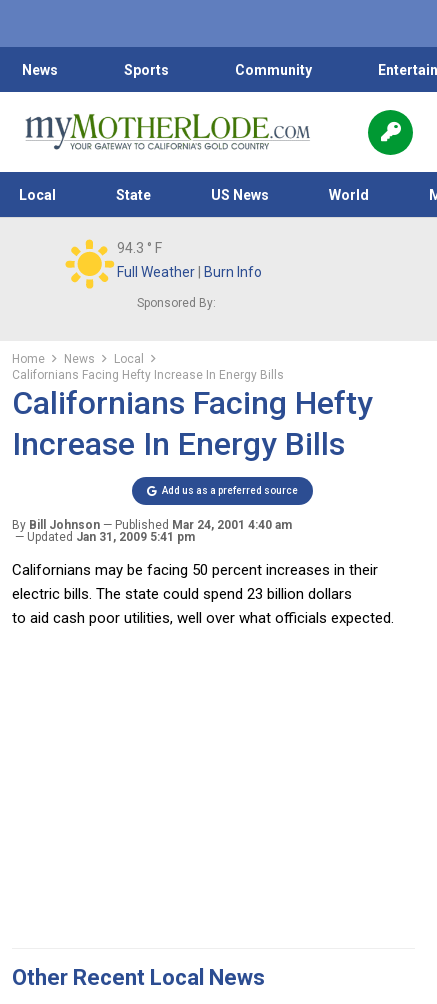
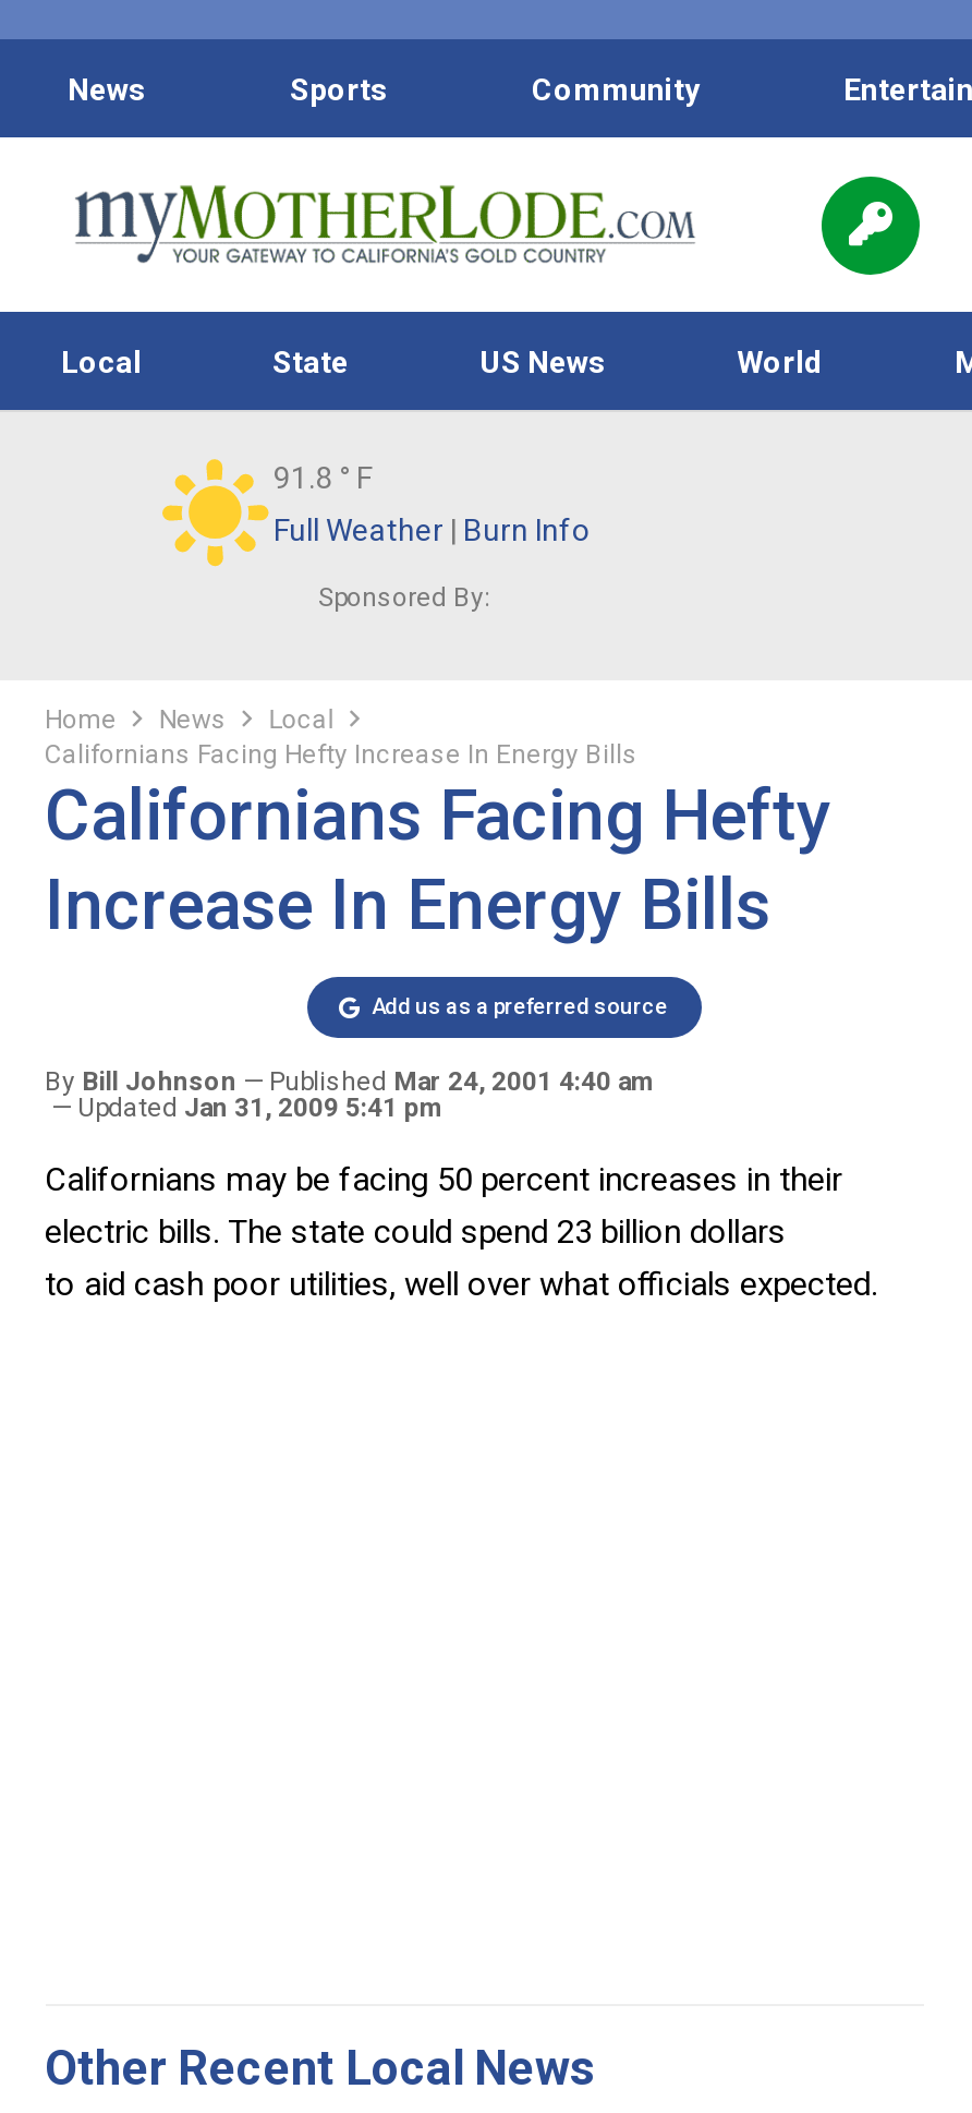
[116,240,161,256] 94.3 ° F -> [274,460,372,495] 91.8 ° F

